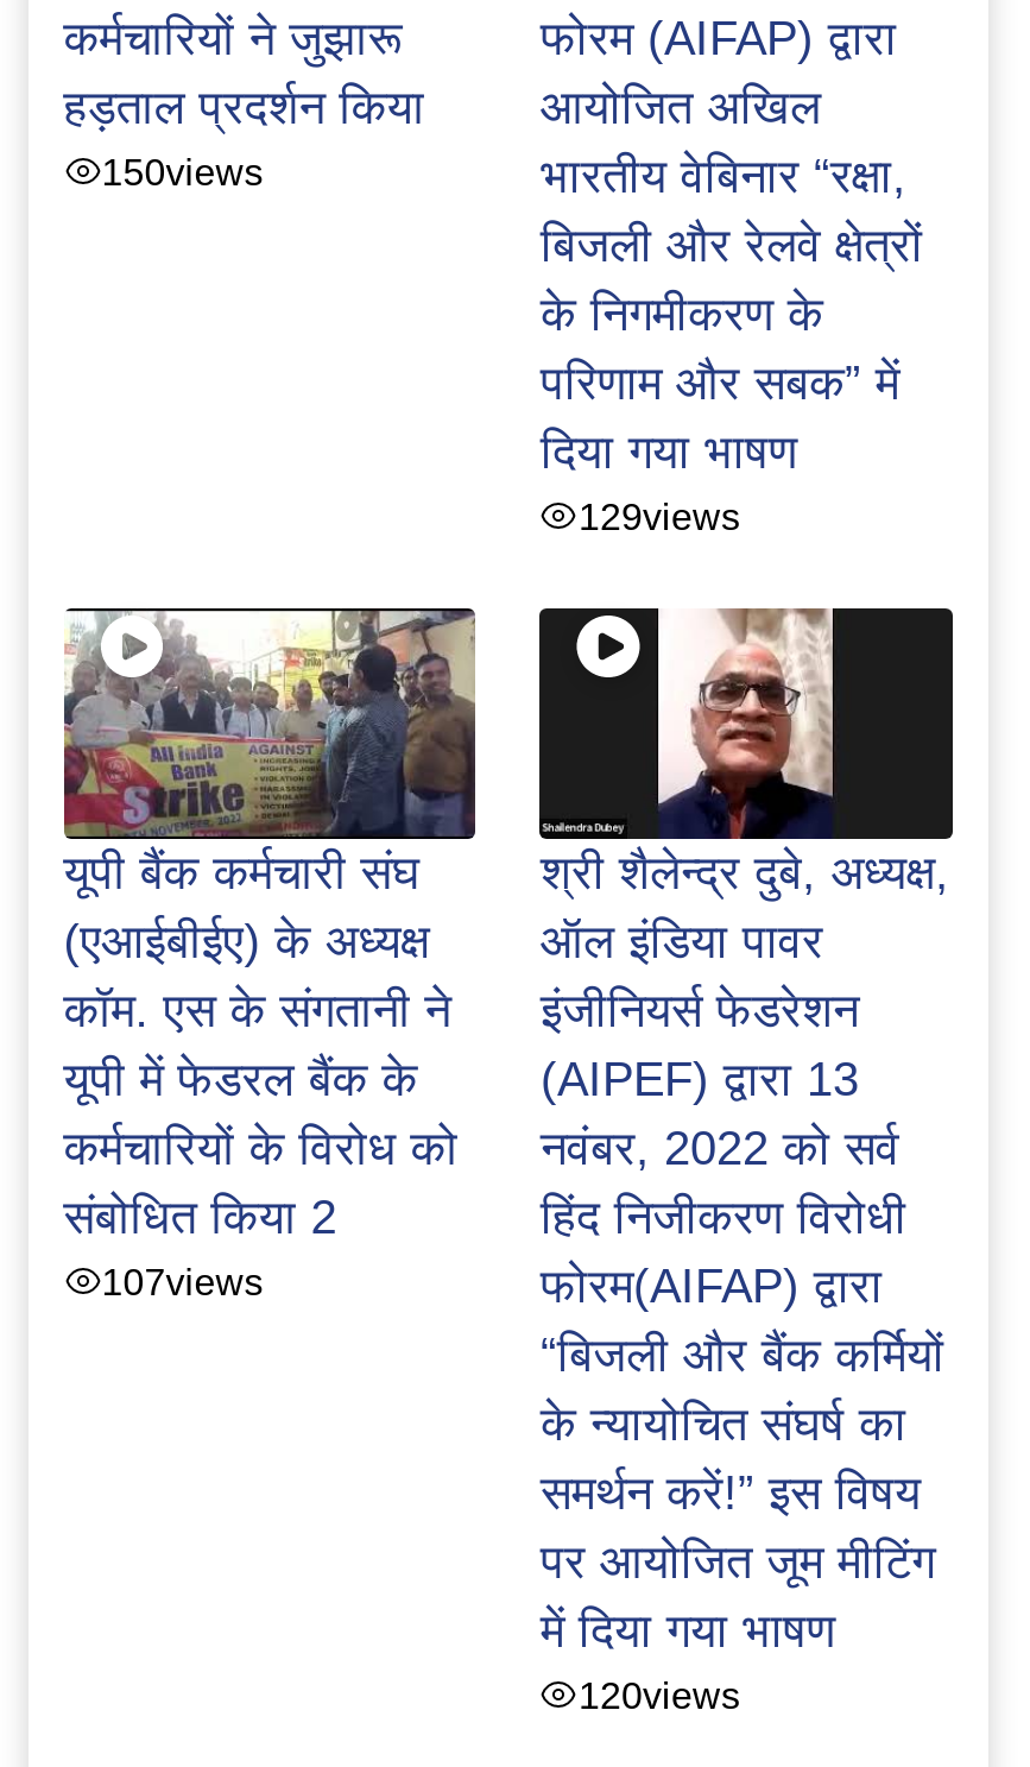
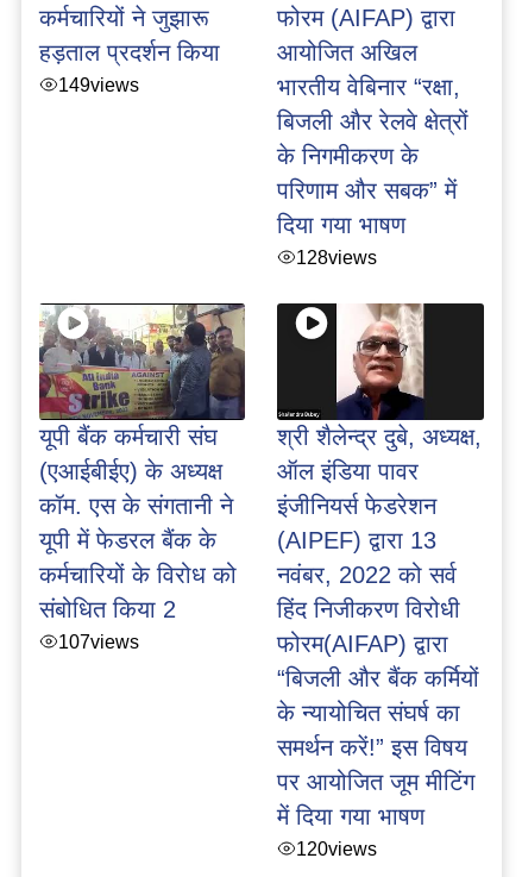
[101,149,263,191] 150views -> [58,74,139,96] 149views
[579,493,740,536] 129views -> [297,247,378,268] 128views

